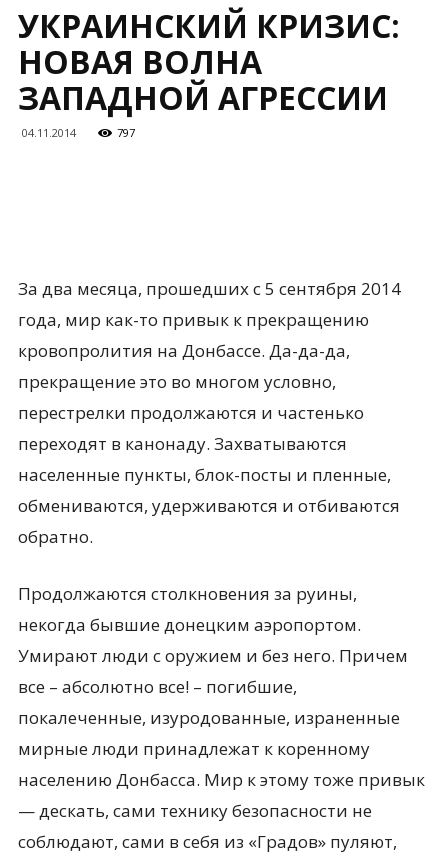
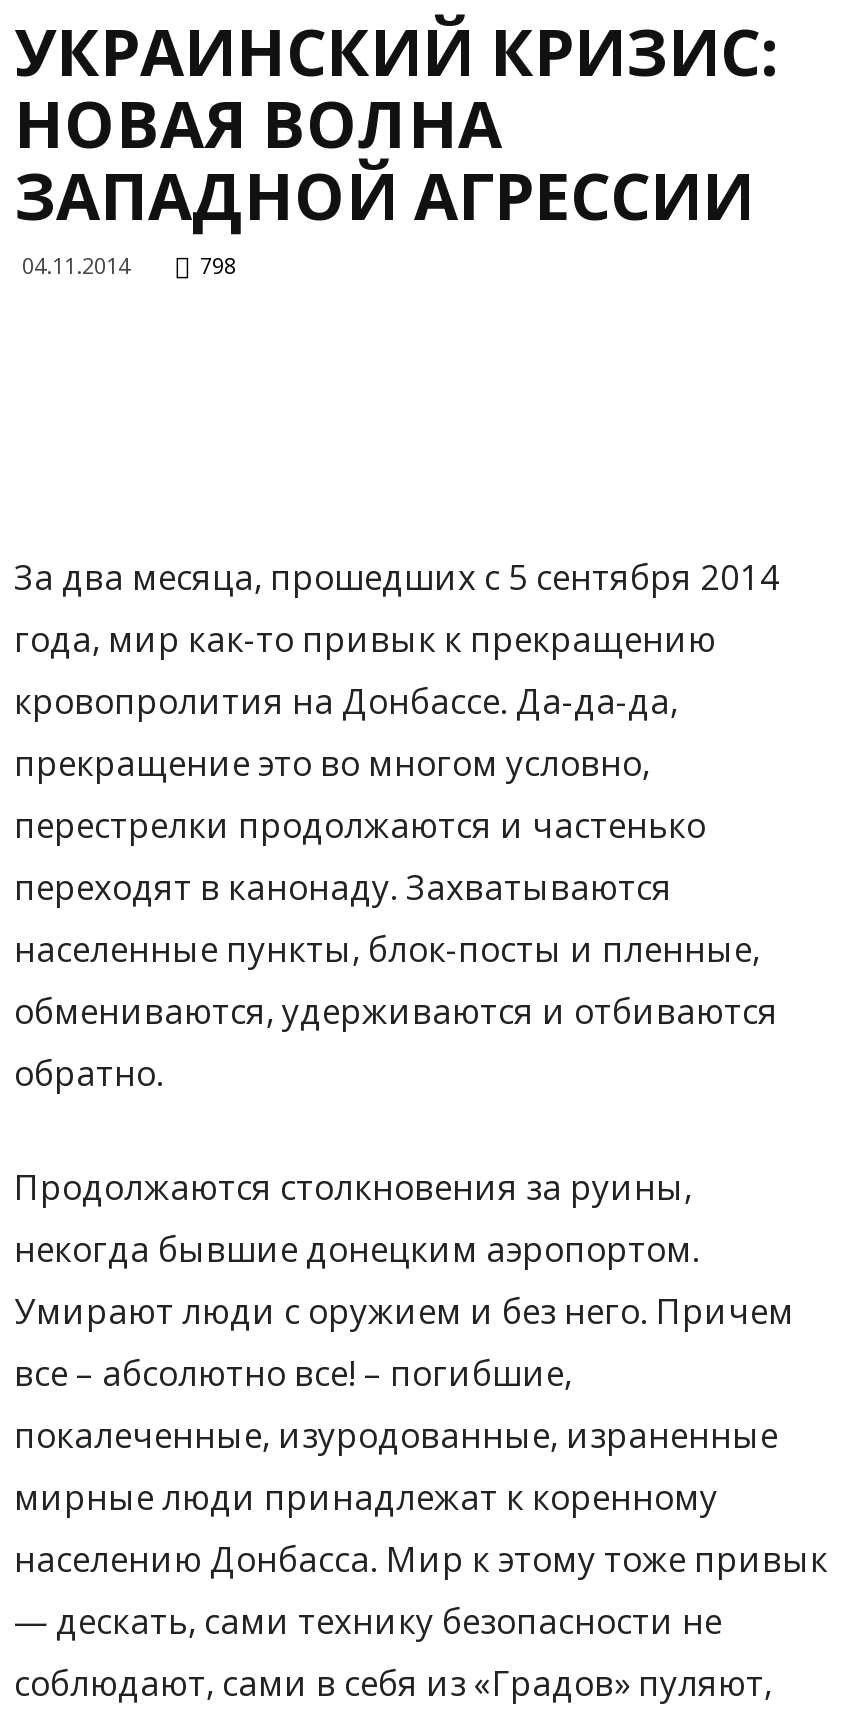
[117,125,135,140] 797 -> [200,250,236,280] 798

